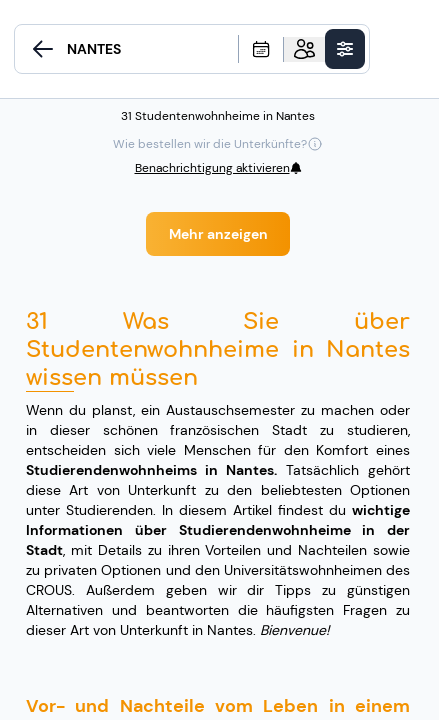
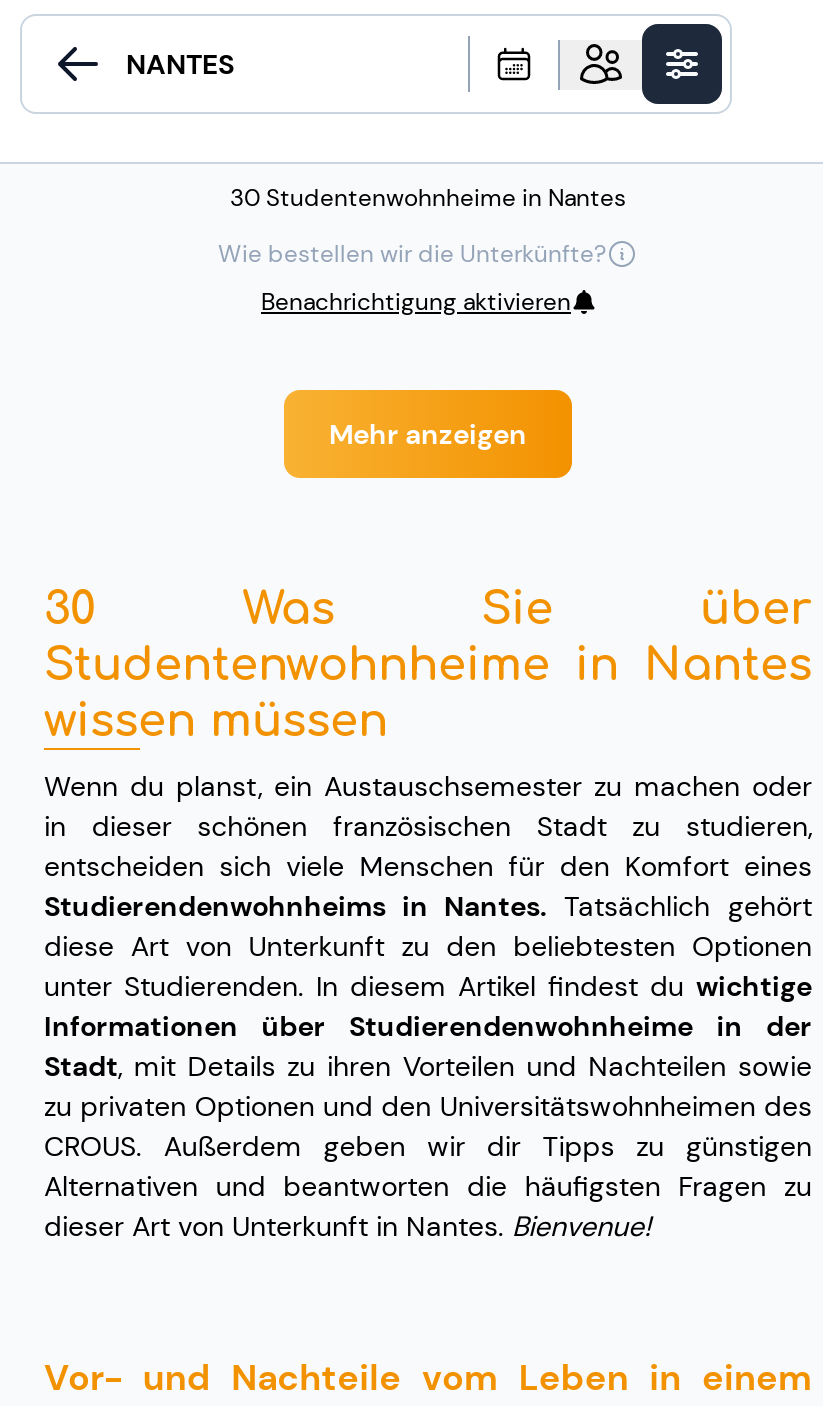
[121,108,315,124] 31 Studentenwohnheime in Nantes -> [230,182,626,214] 30 Studentenwohnheime in Nantes
[26,309,410,334] 31 Was Sie über -> [44,584,812,634] 30 Was Sie über

